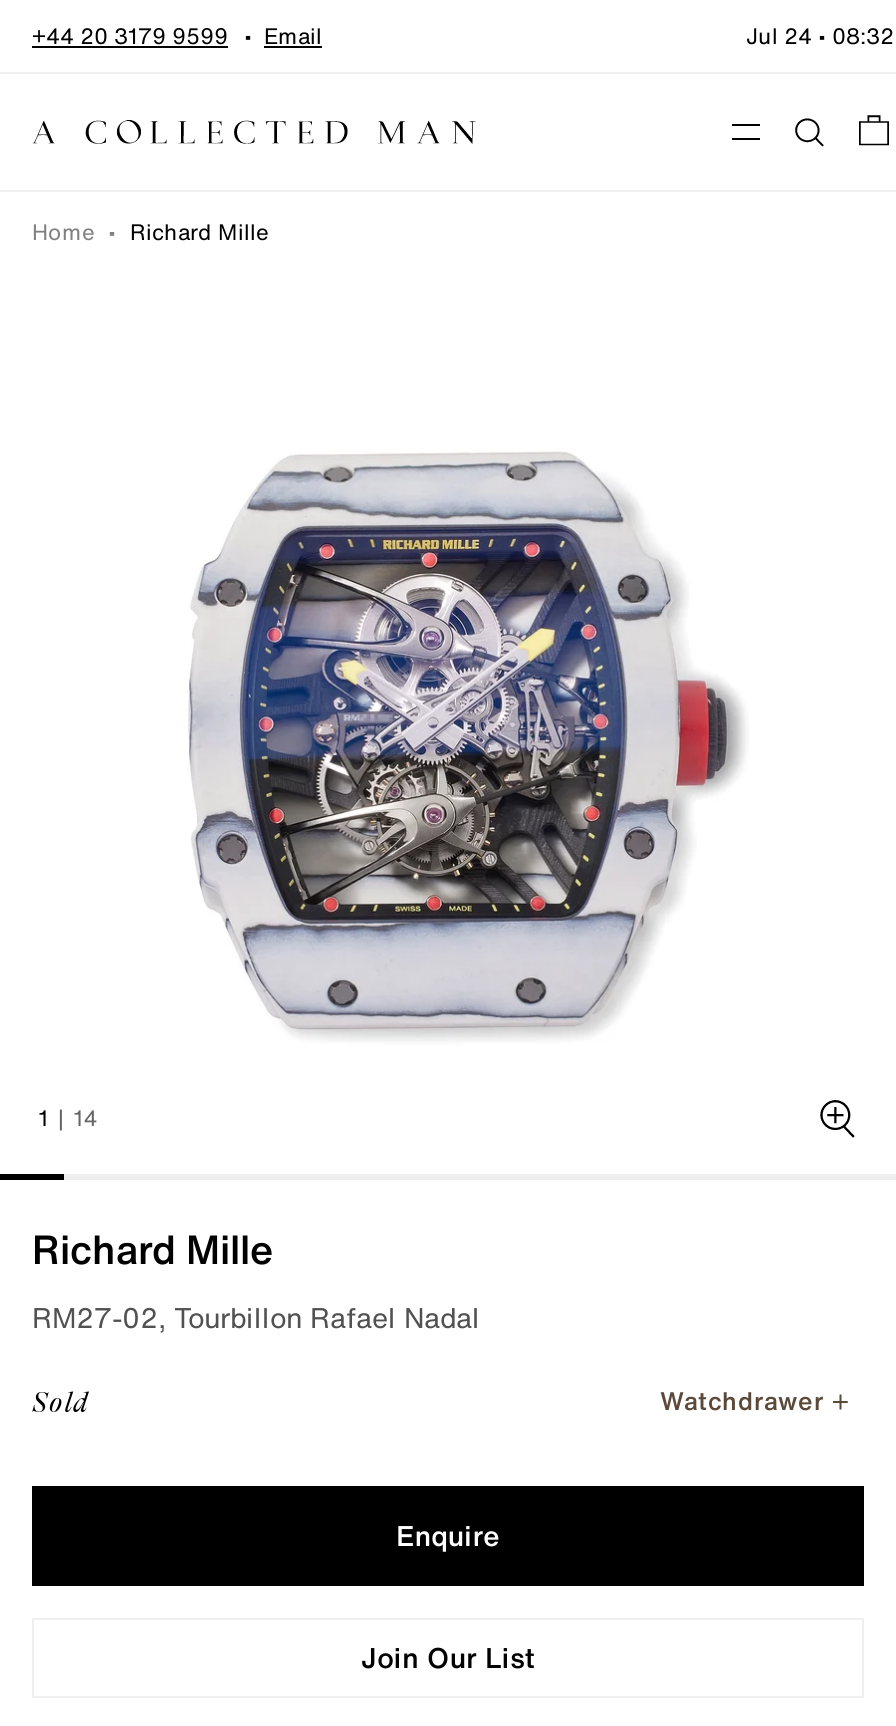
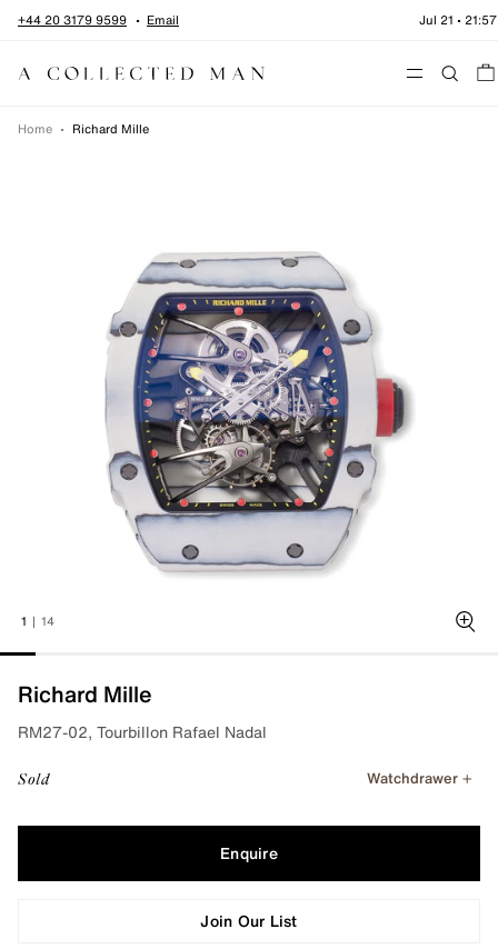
[746,20,894,52] Jul 24 • 08:32 -> [419,11,497,29] Jul 21 • 21:57

